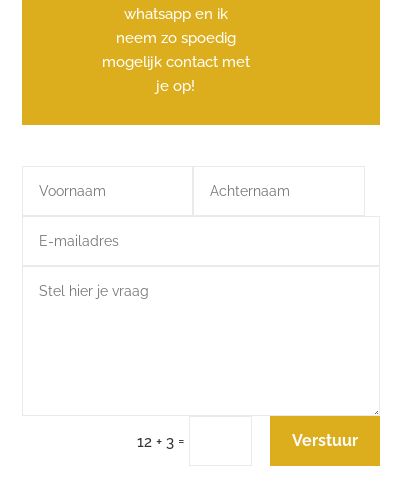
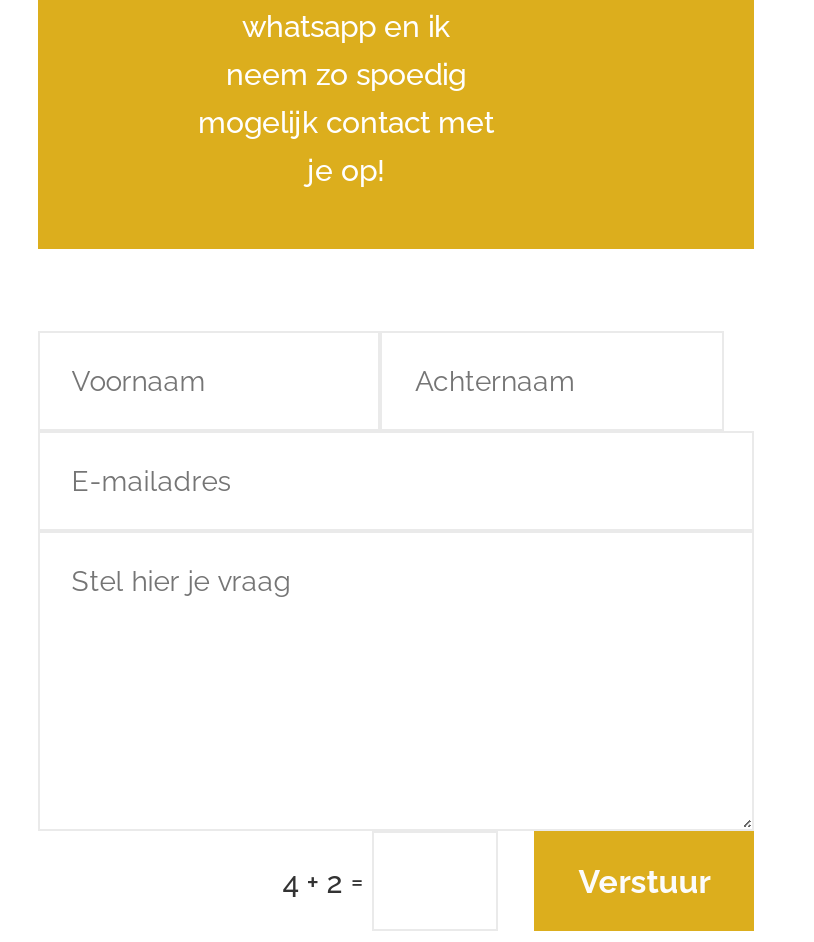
[137,432,189,451] 12 + 3 = -> [282,863,372,902] 4 + 2 =

